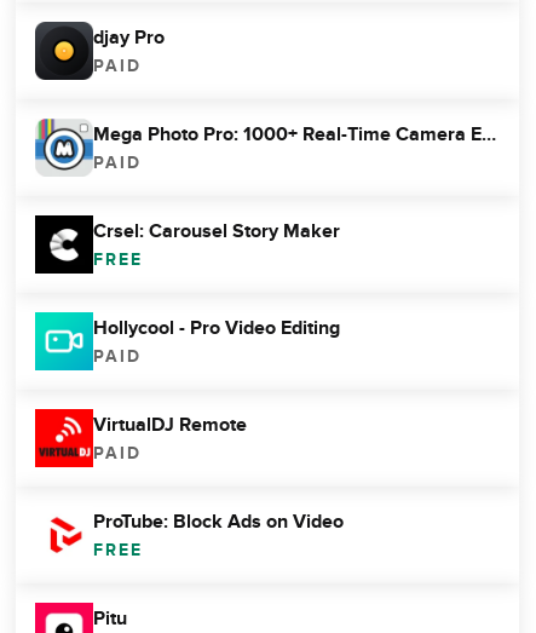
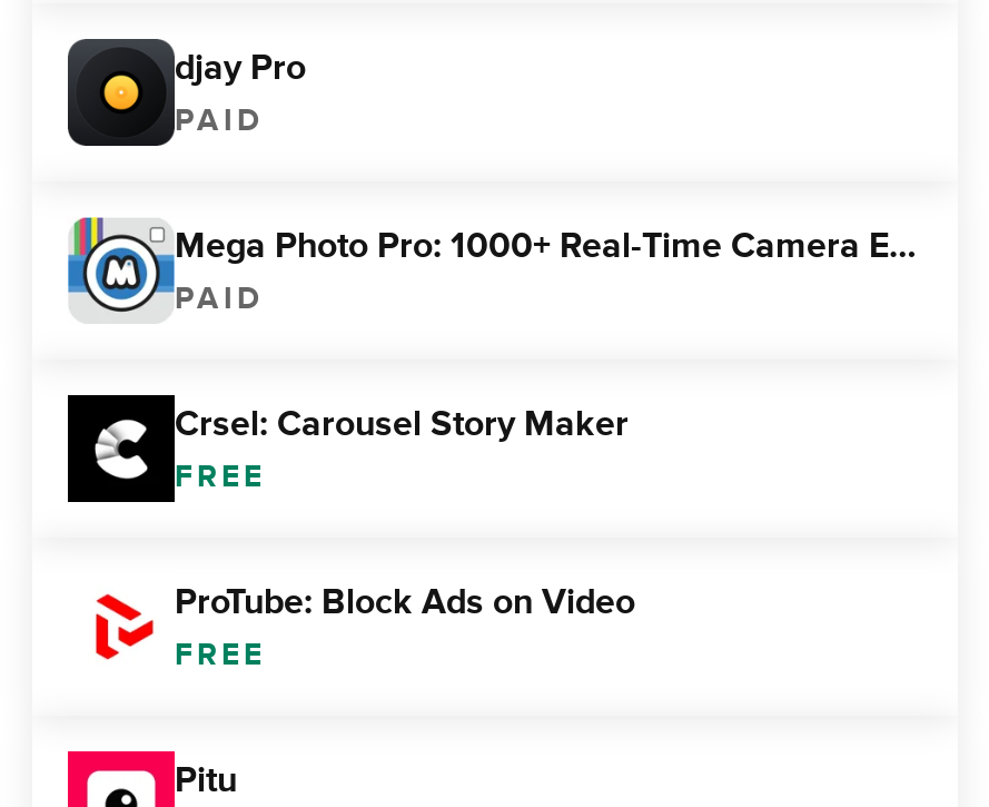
[34,311,340,463] [image] | Hollycool - Pro Video Editing | PAID | VirtualDJ Remote | PAID -> none
[35,409,76,468] [image] -> none

